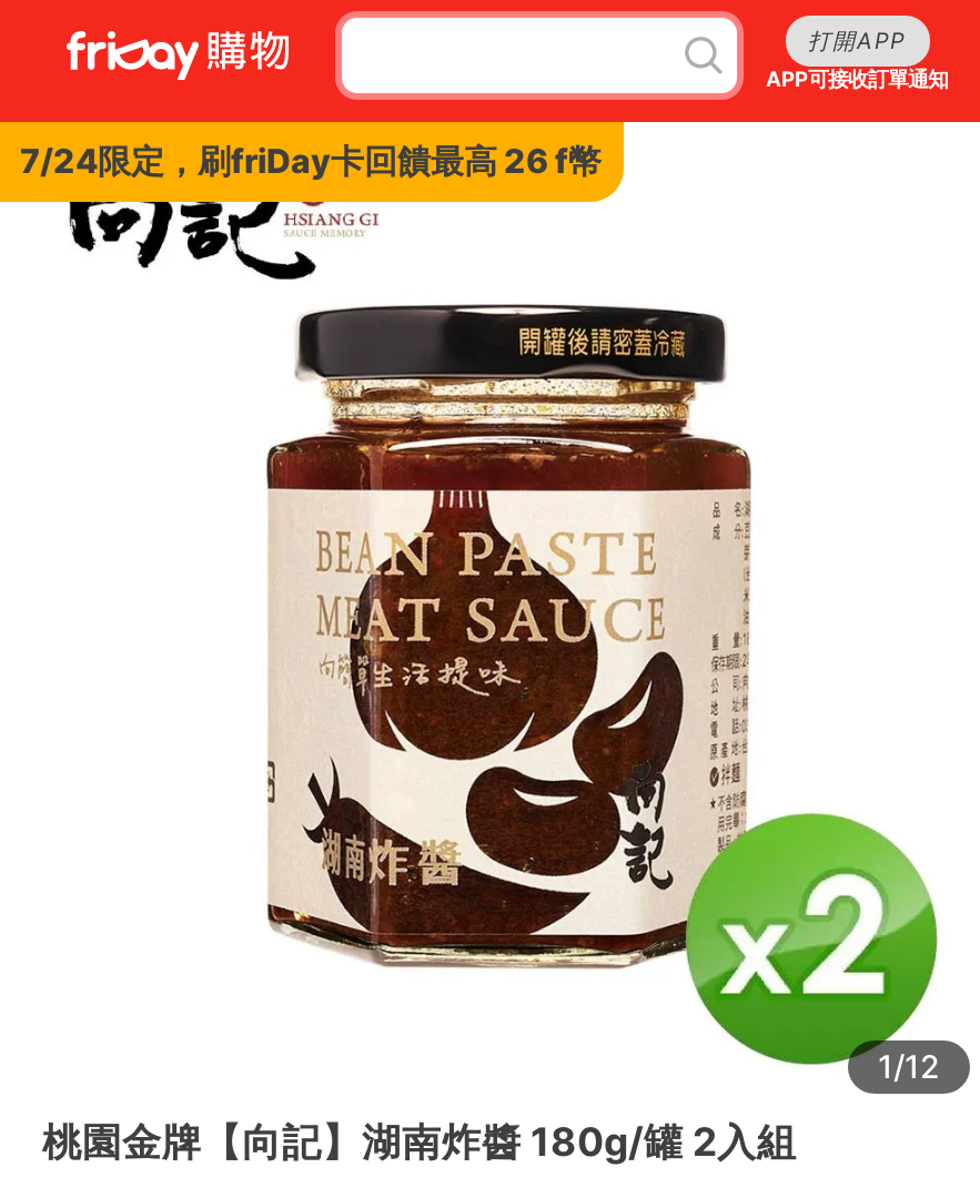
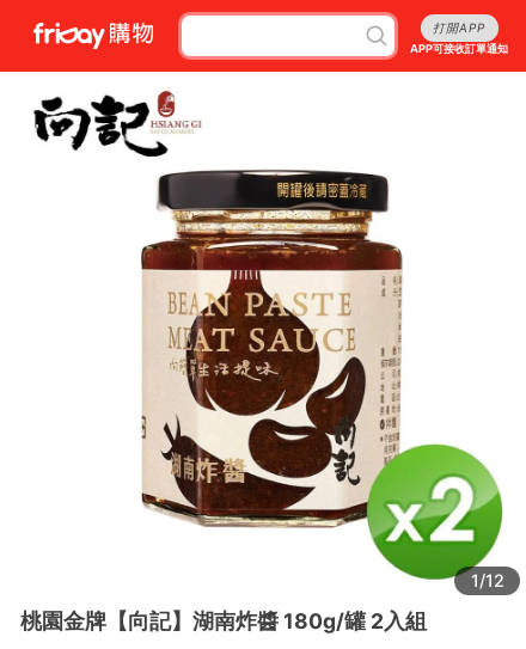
[20,140,602,182] 7/24限定，刷friDay卡回饋最高 26 f幣 -> none

